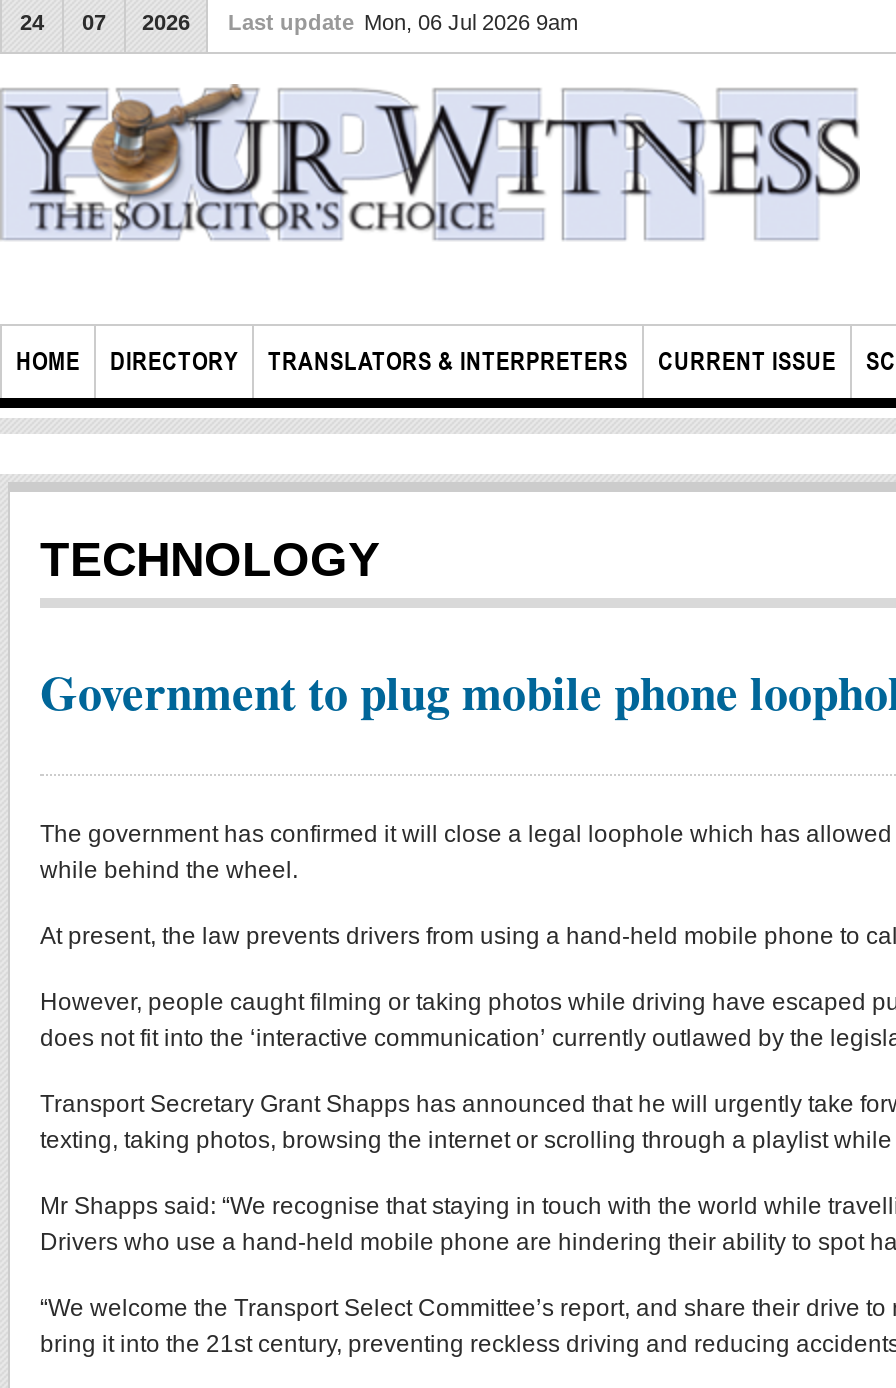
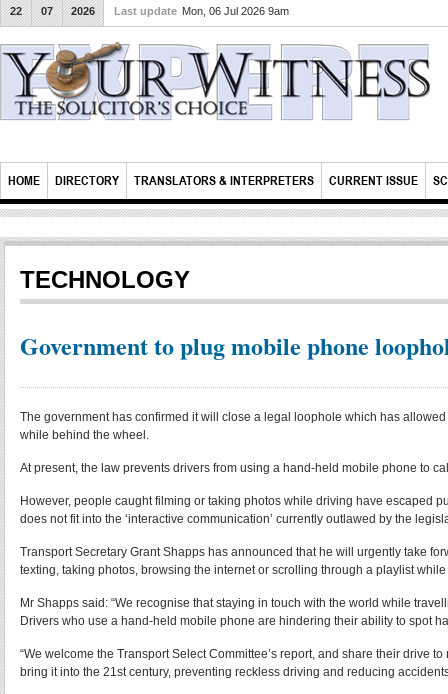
[20,10,578,34] 24 07 2026 Last update Mon, 06 Jul 2026 9am -> [10,5,289,17] 22 07 2026 Last update Mon, 06 Jul 2026 9am

